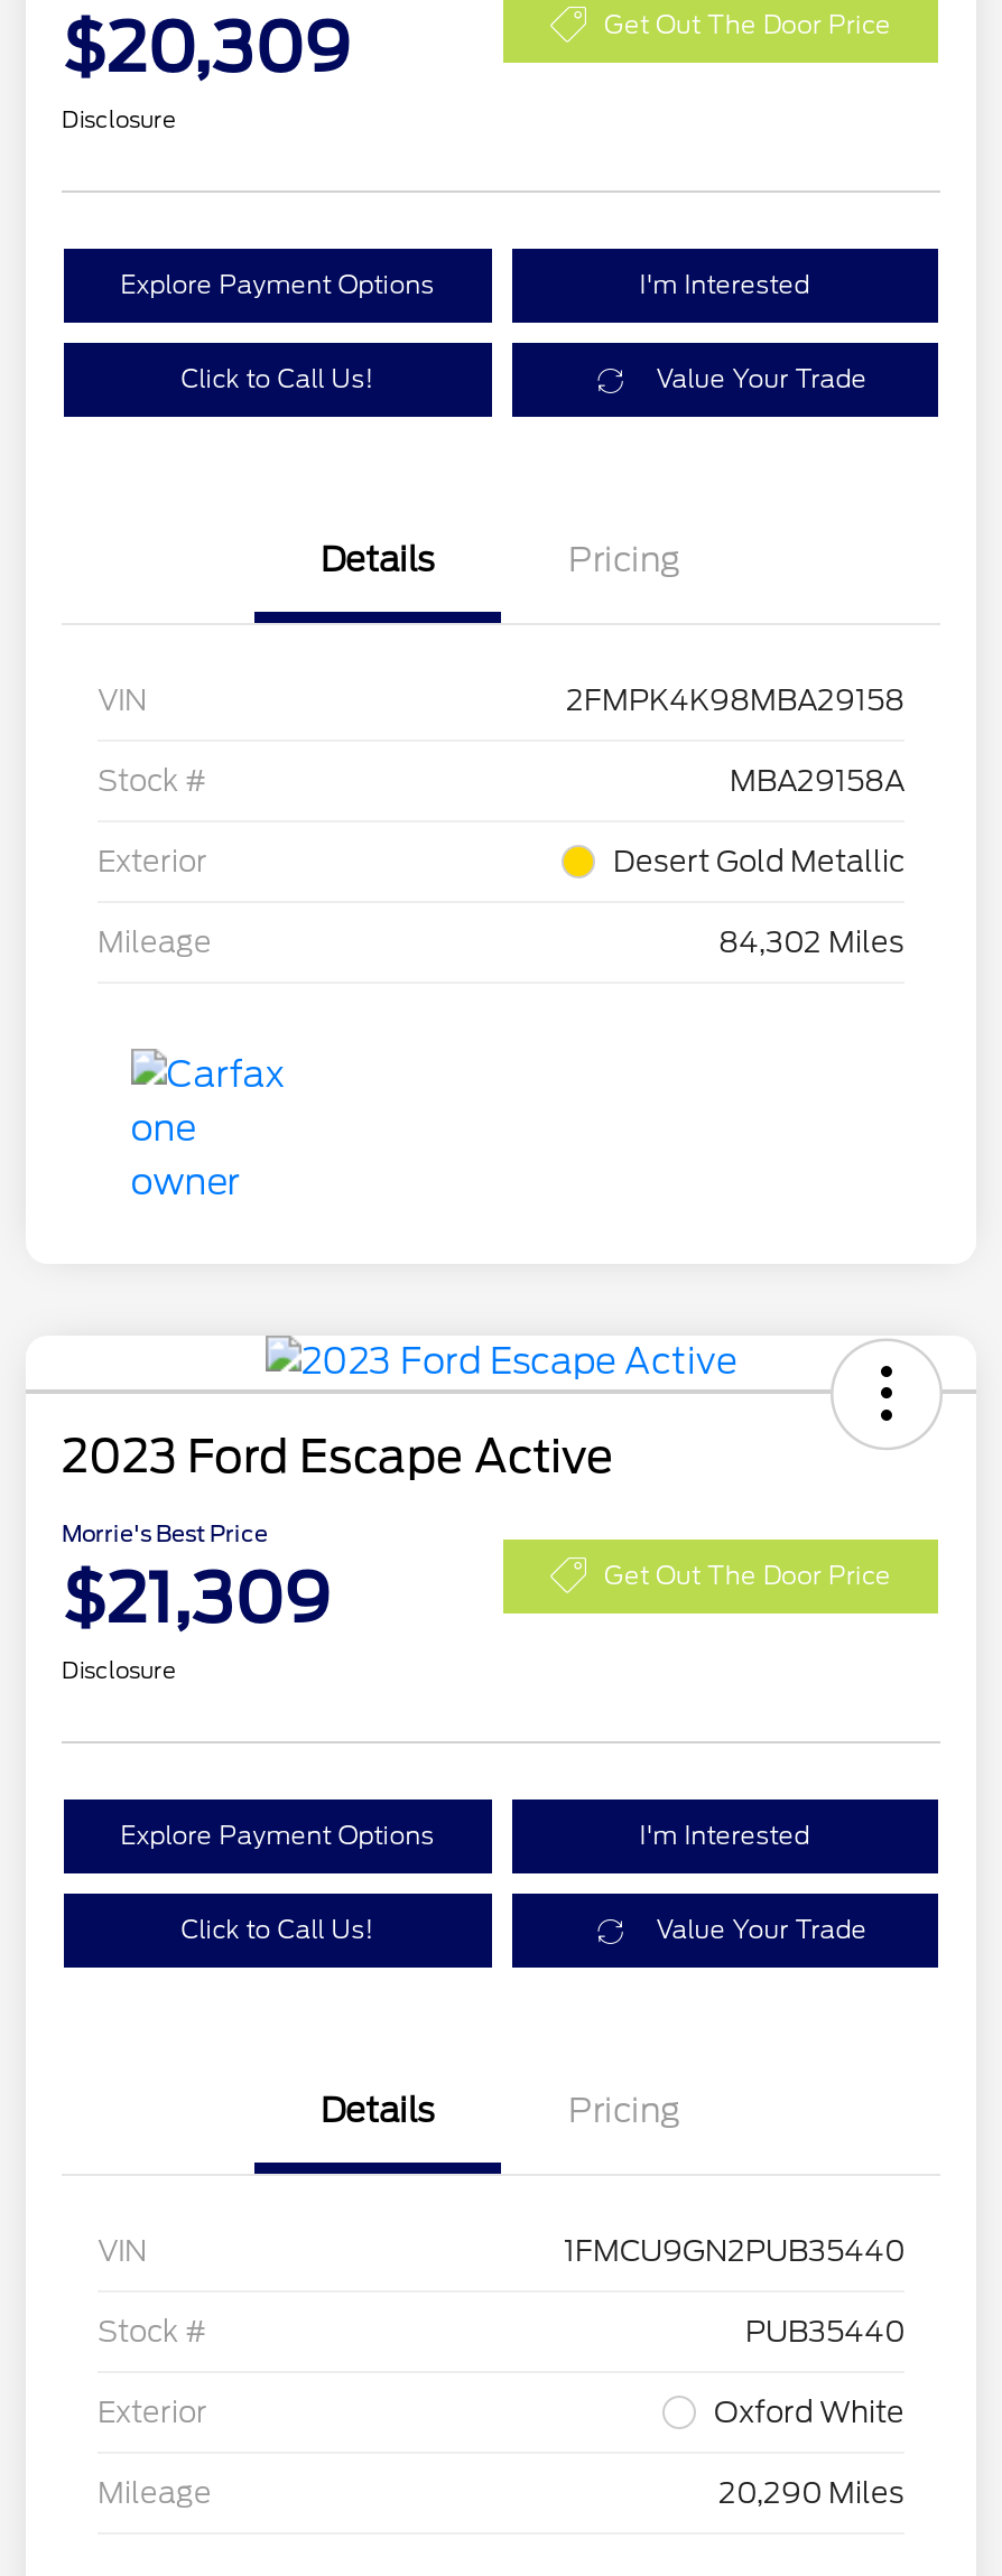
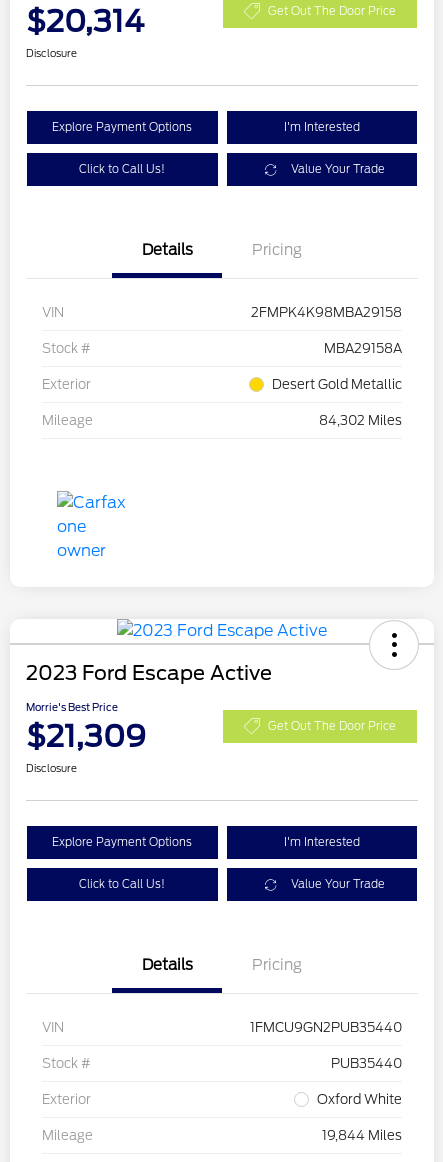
[62,7,351,88] $20,309 -> [26,3,144,39] $20,314
[718,2477,904,2510] 20,290 Miles -> [322,1128,402,1143] 19,844 Miles

